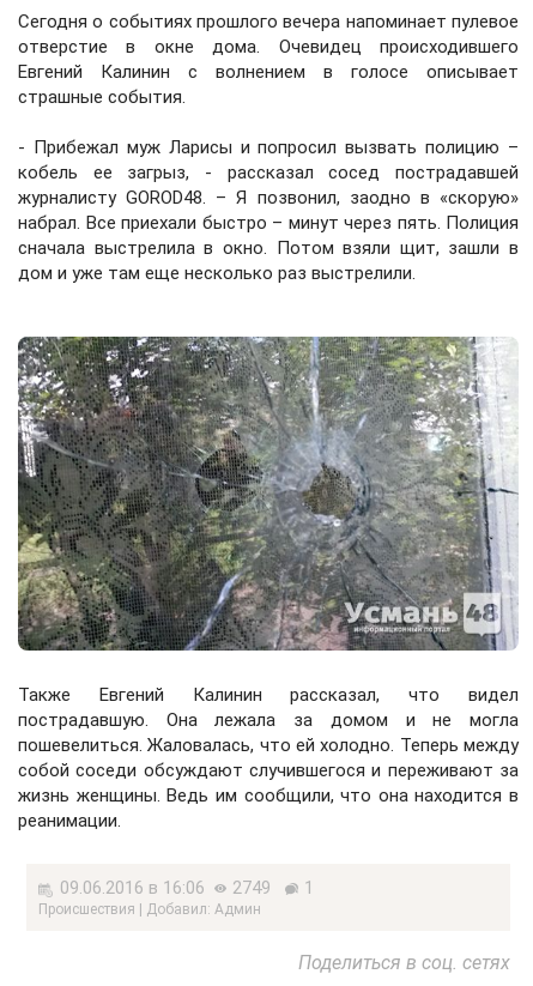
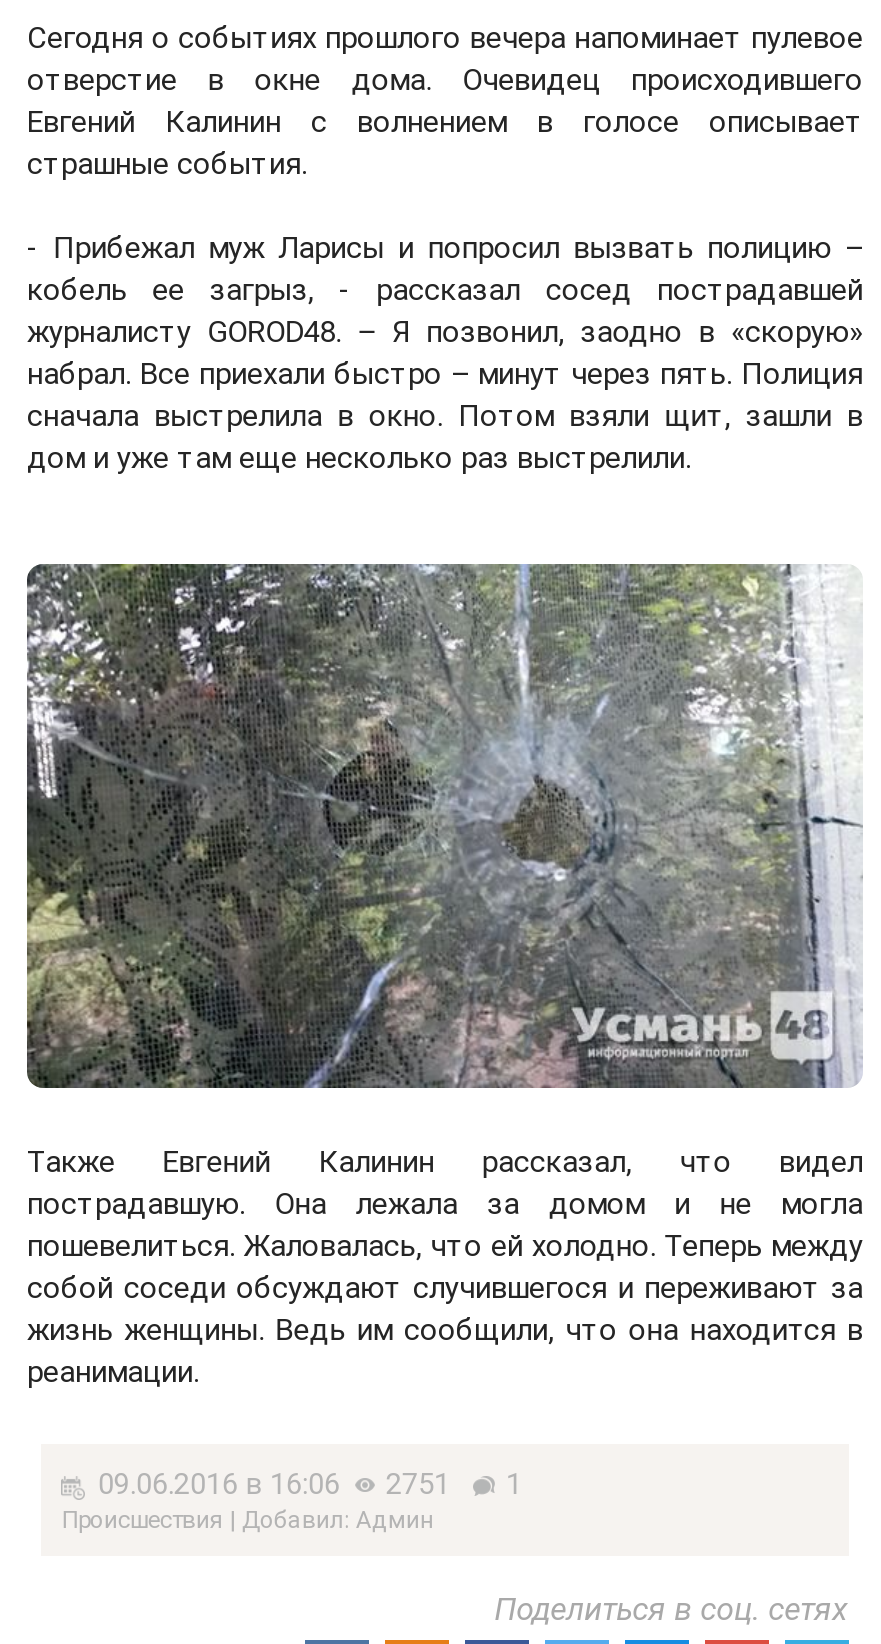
[60,877,314,898] 09.06.2016 в 16:06 2749 1 -> [98,1466,522,1502] 09.06.2016 в 16:06 2751 1

